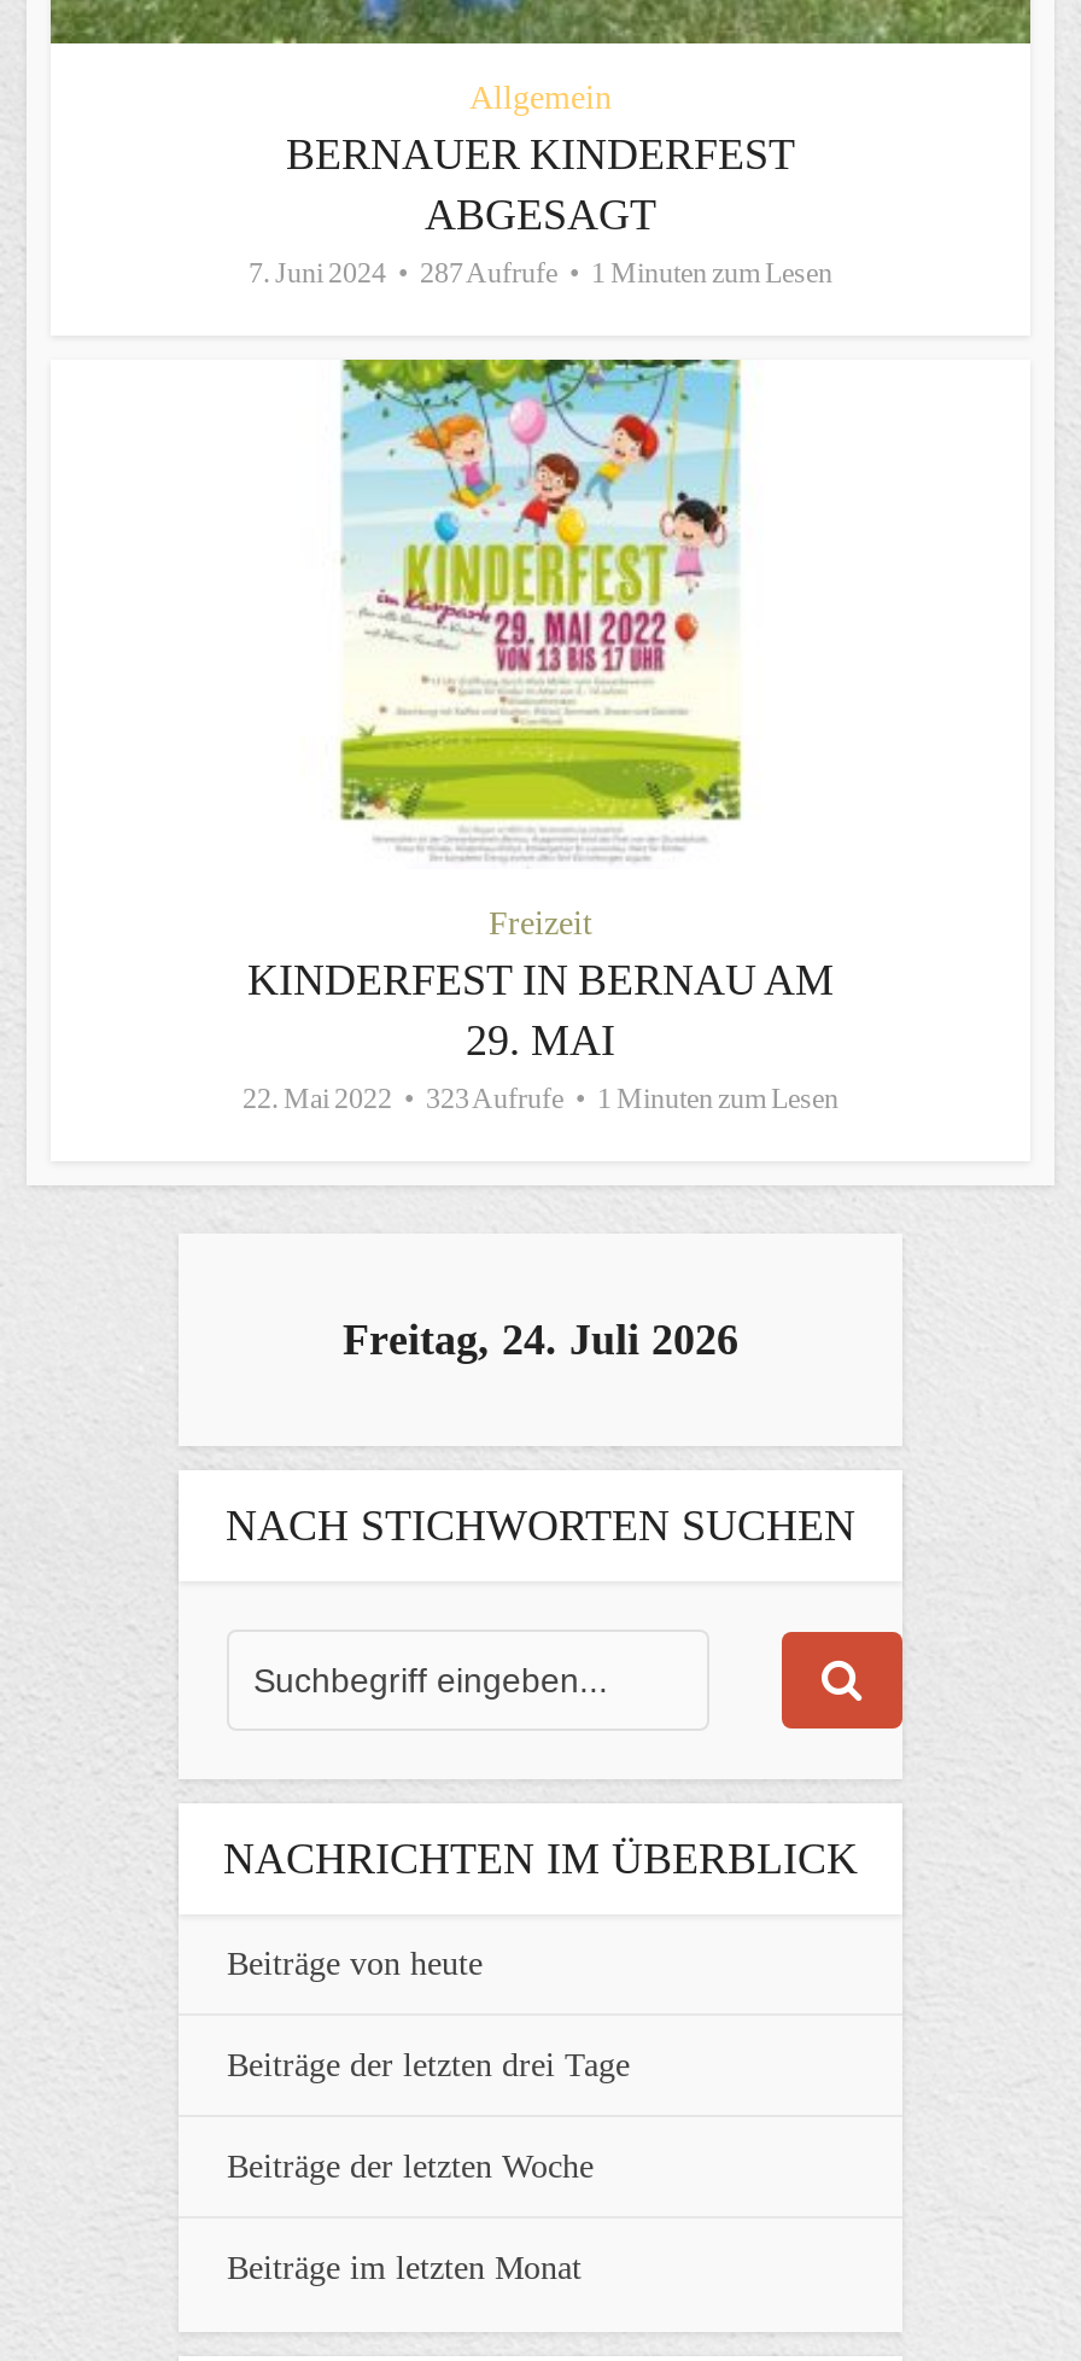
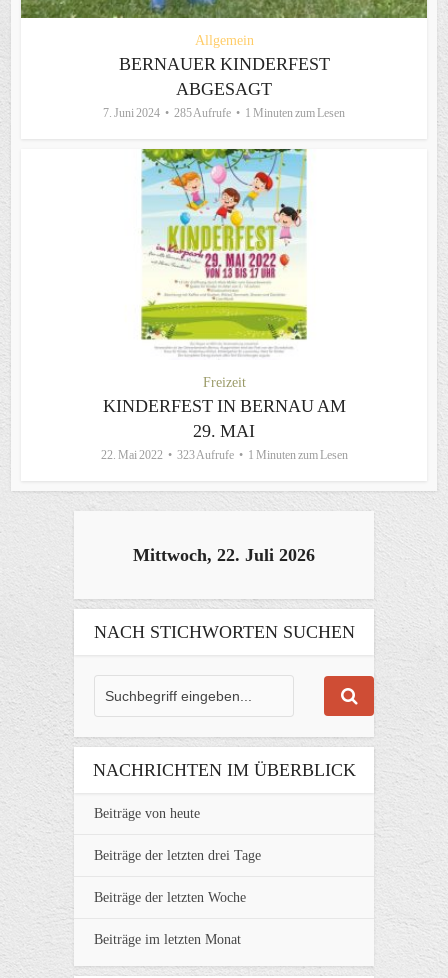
[249,255,832,289] 7. Juni 2024 287 Aufrufe 1 Minuten zum Lesen -> [103,106,345,120] 7. Juni 2024 285 Aufrufe 1 Minuten zum Lesen
[343,1315,738,1363] Freitag, 24. Juli 2026 -> [133,545,315,565] Mittwoch, 22. Juli 2026

